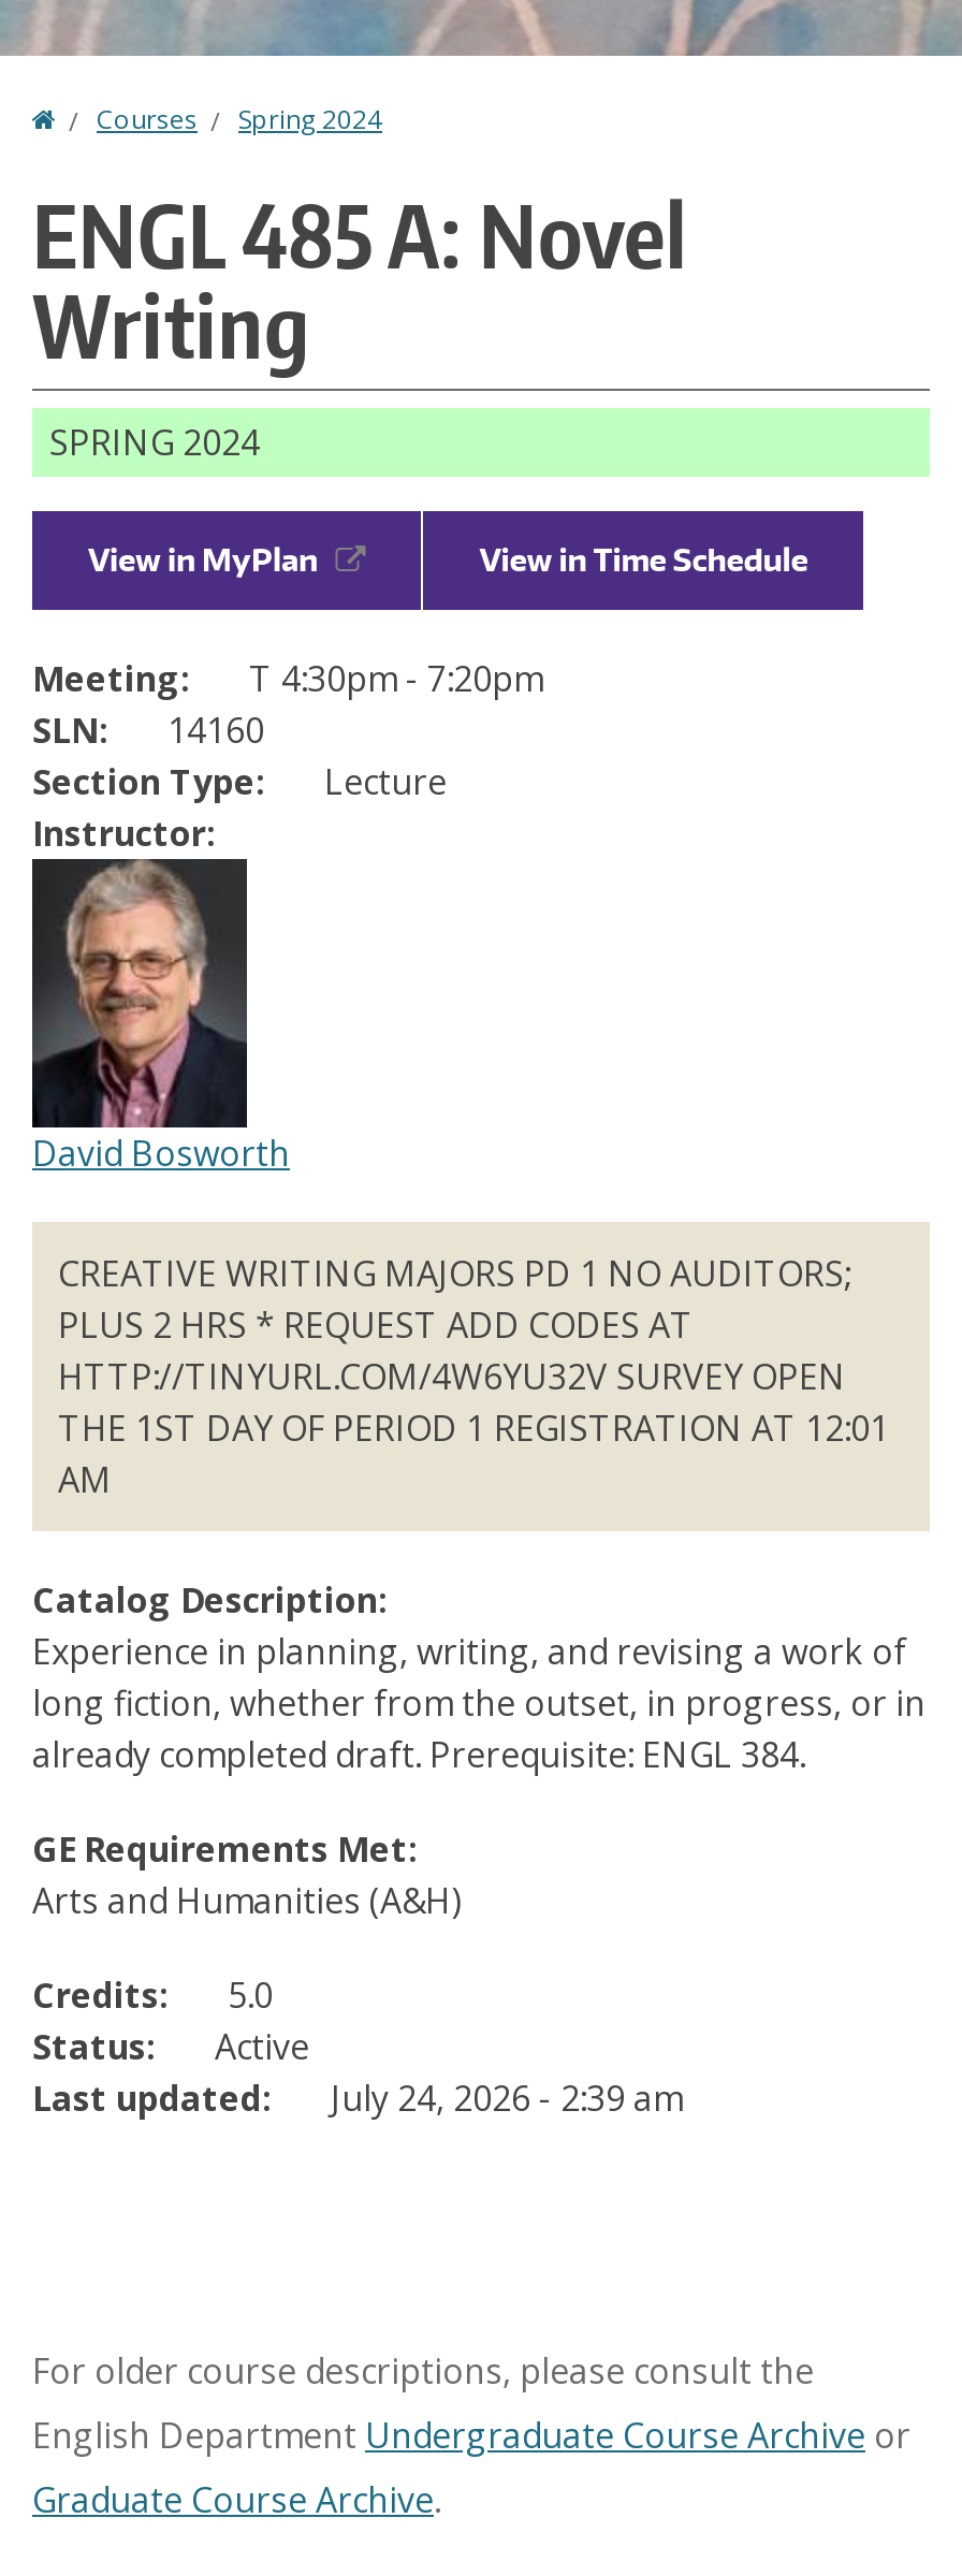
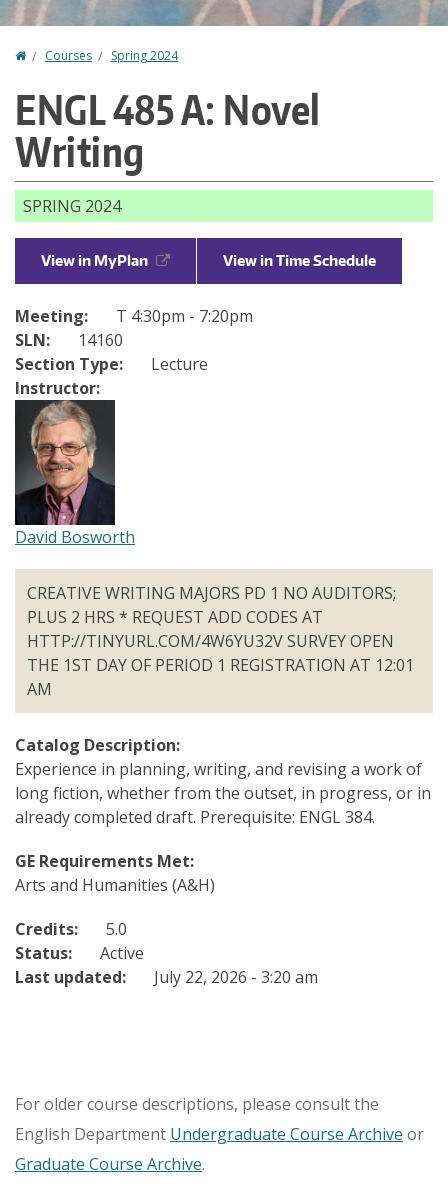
[32,2075,683,2122] Last updated: July 24, 2026 - 2:39 am -> [15,966,318,988] Last updated: July 22, 2026 - 3:20 am

